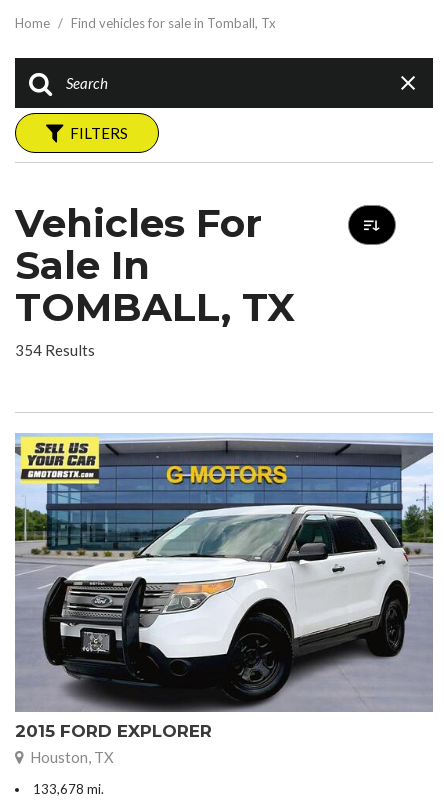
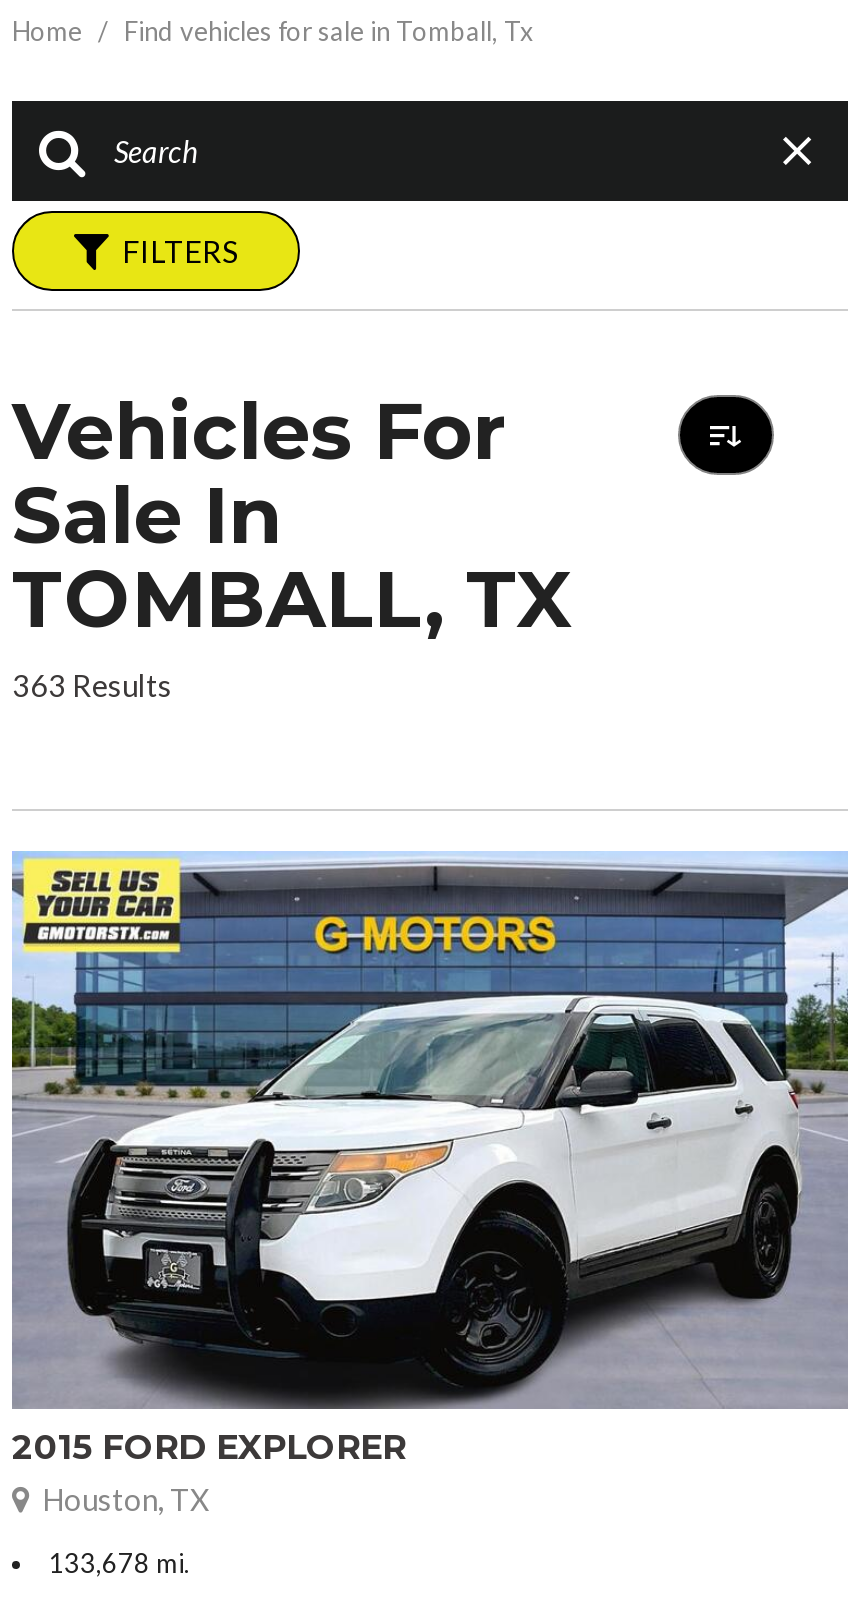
[15,341,95,359] 354 Results -> [12,667,172,703] 363 Results

